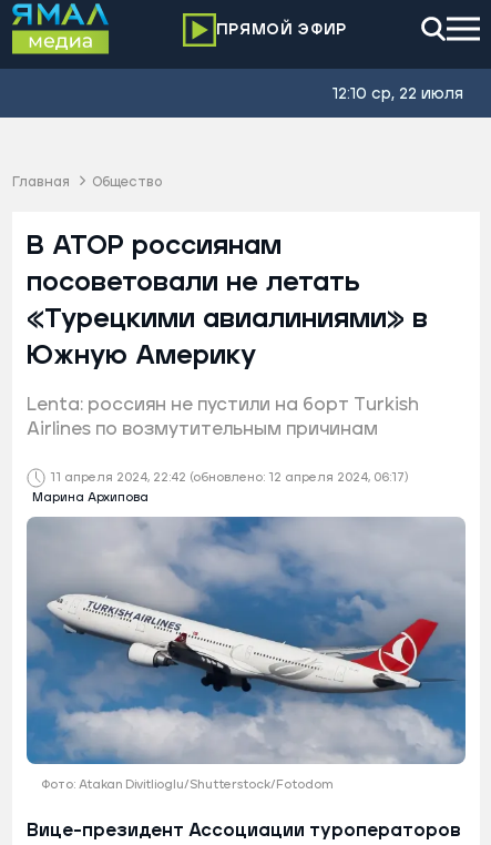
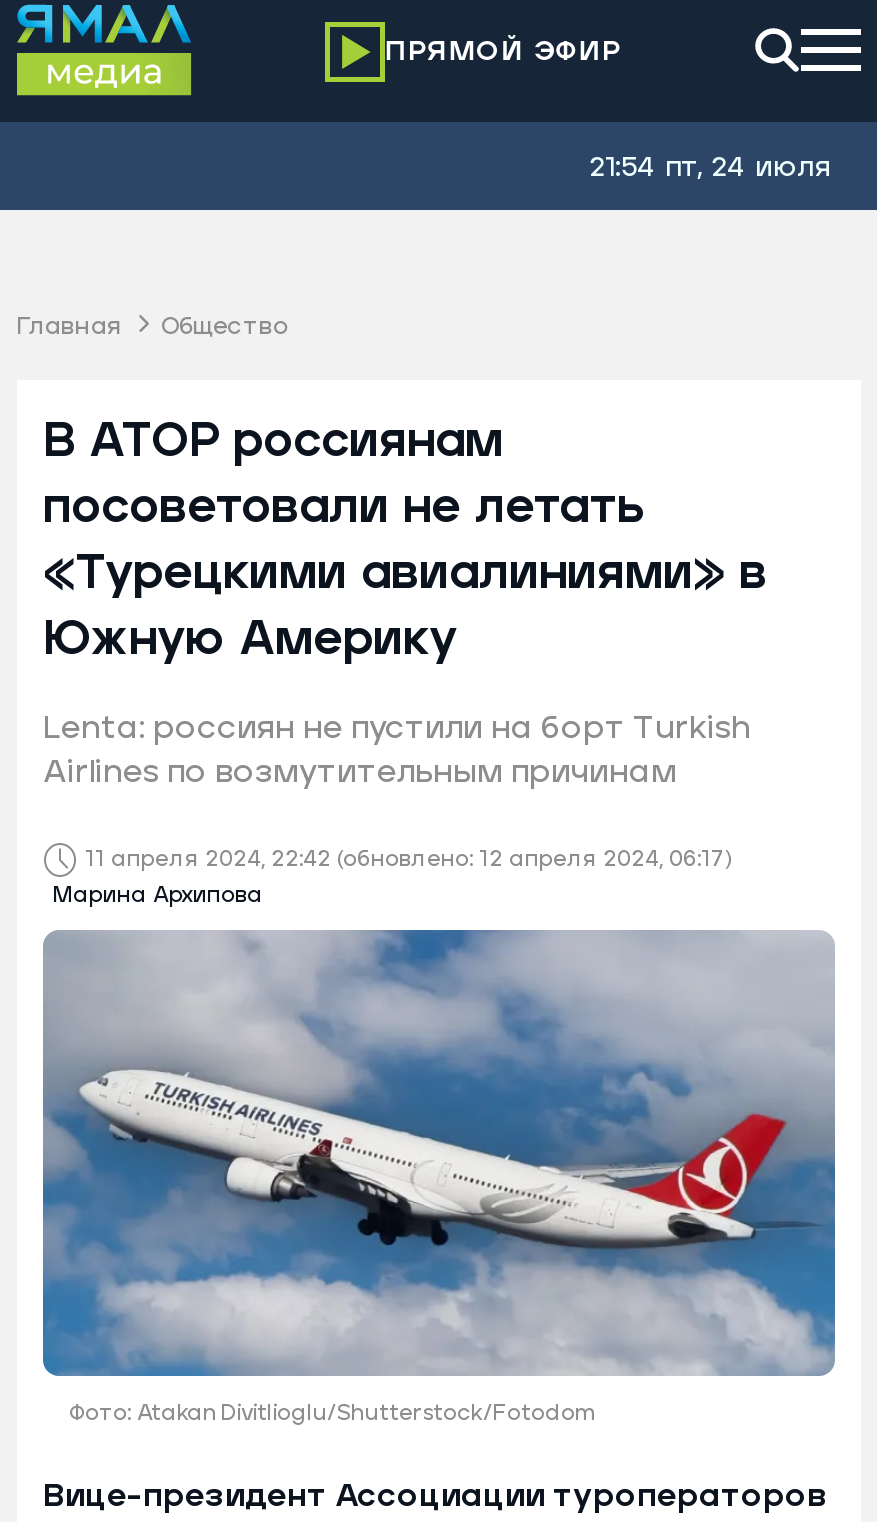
[333,86,463,102] 12:10 ср, 22 июля -> [589,154,831,182] 21:54 пт, 24 июля

